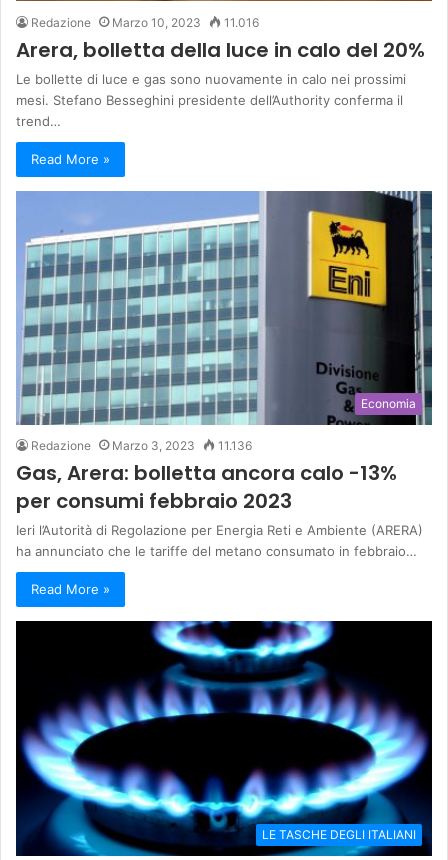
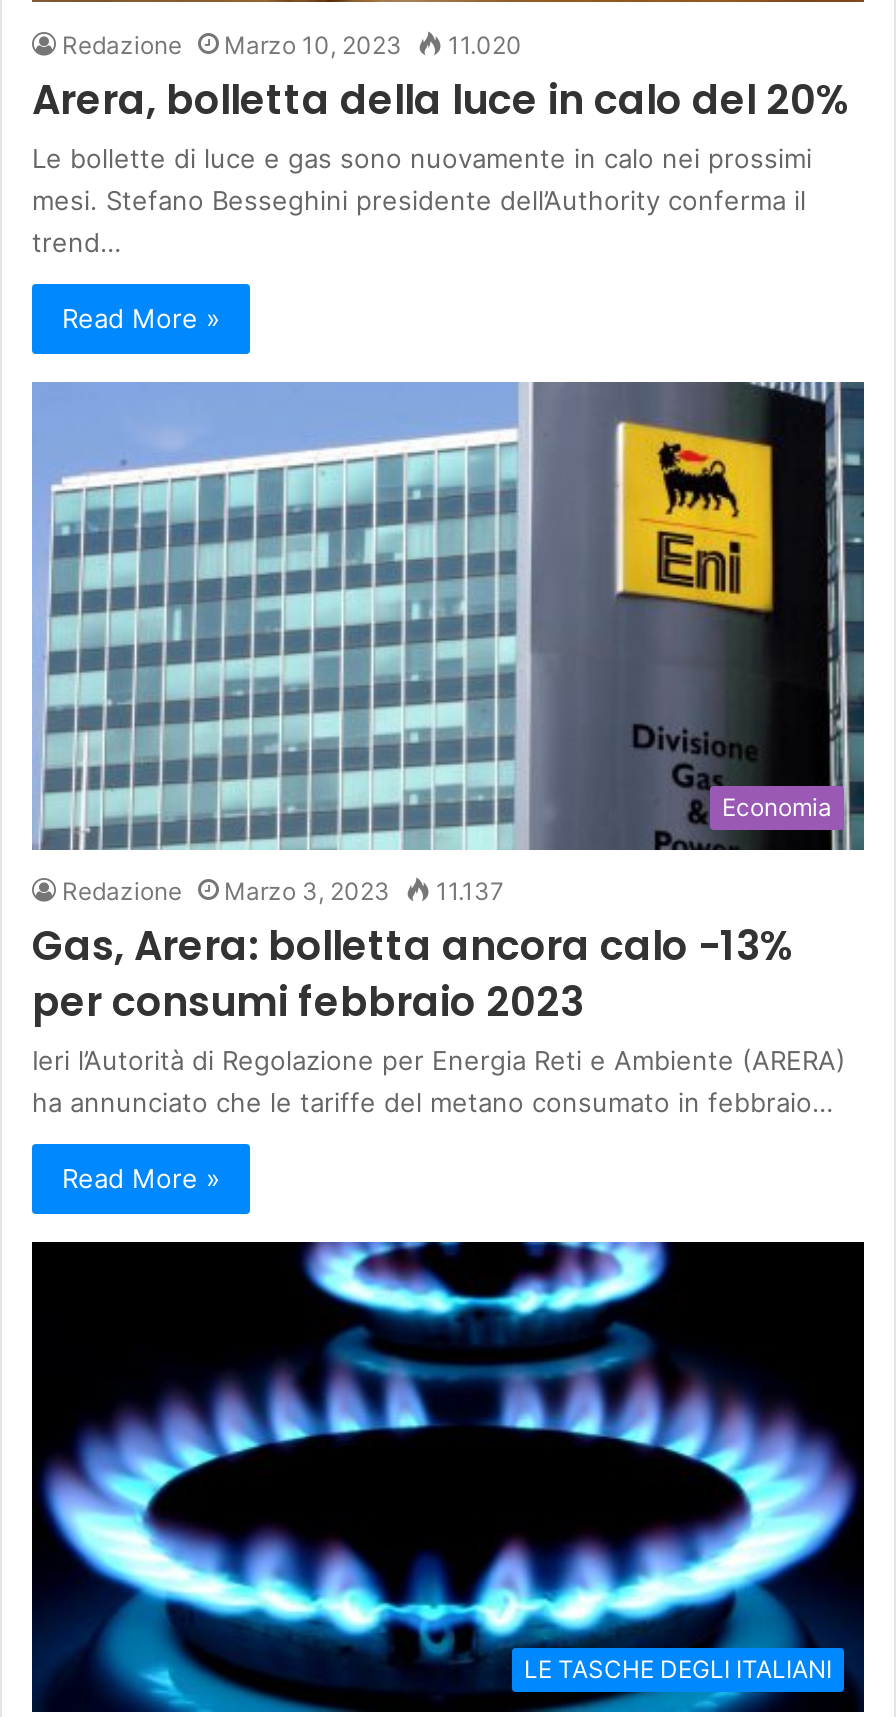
[31,15,259,30] Redazione Marzo 10, 2023 11.016 -> [62,29,522,59] Redazione Marzo 10, 2023 11.020
[31,438,252,453] Redazione Marzo 3, 2023 11.136 -> [62,877,504,907] Redazione Marzo 3, 2023 11.137

